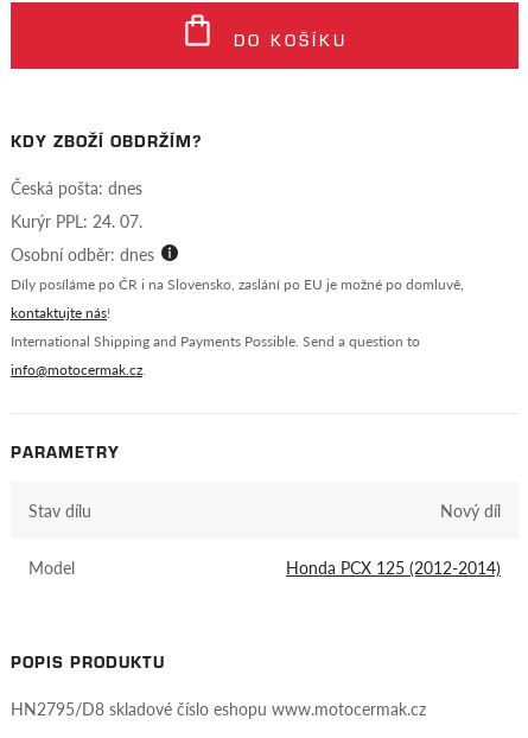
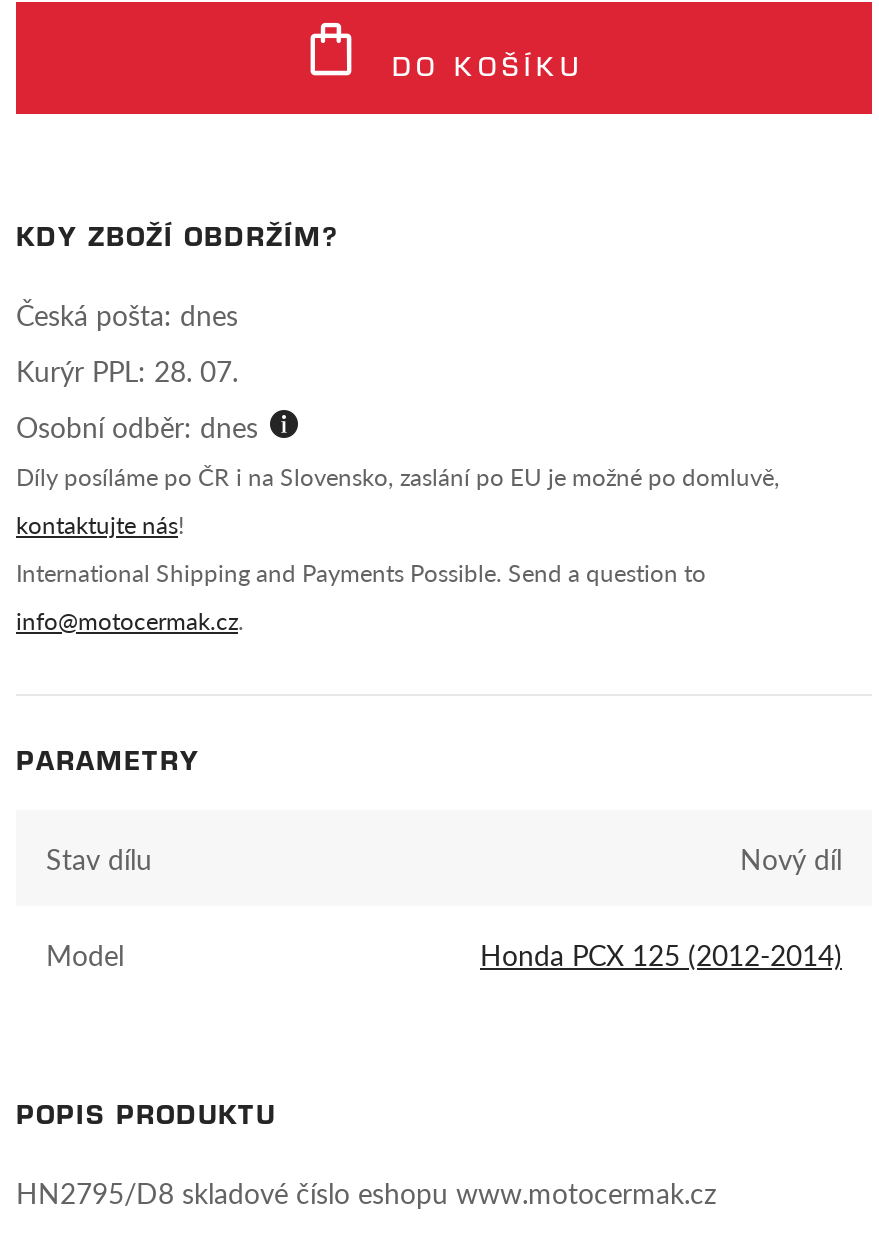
[11,209,142,233] Kurýr PPL: 24. 07. -> [16,350,238,390] Kurýr PPL: 28. 07.

